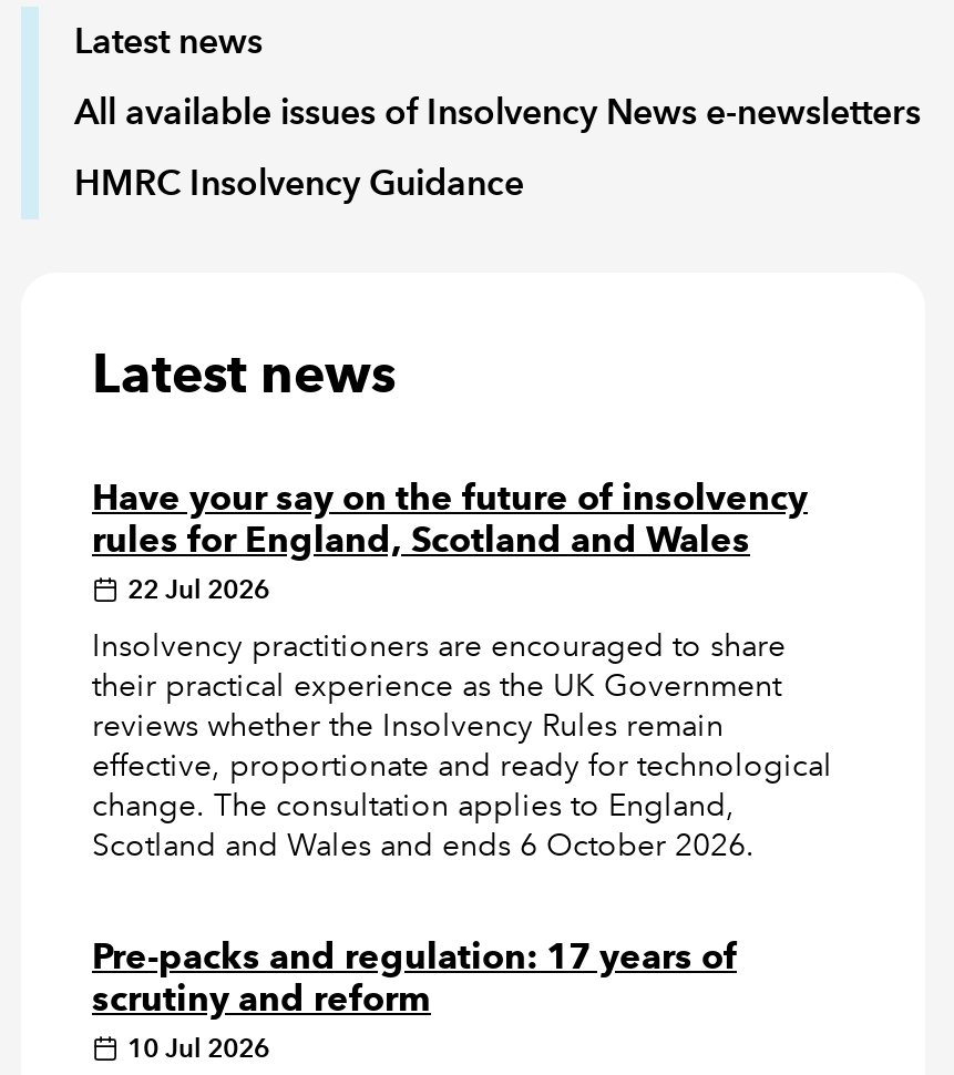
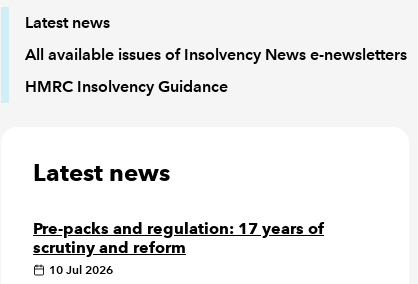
[92,477,832,865] Have your say on the future of insolvency | rules for England, Scotland and Wales | 22 Jul 2026 | Insolvency practitioners are encouraged to share | their practical experience as the UK Government | reviews whether the Insolvency Rules remain | effective, proportionate and ready for technological | change. The consultation applies to England, | Scotland and Wales and ends 6 October 2026. -> none

